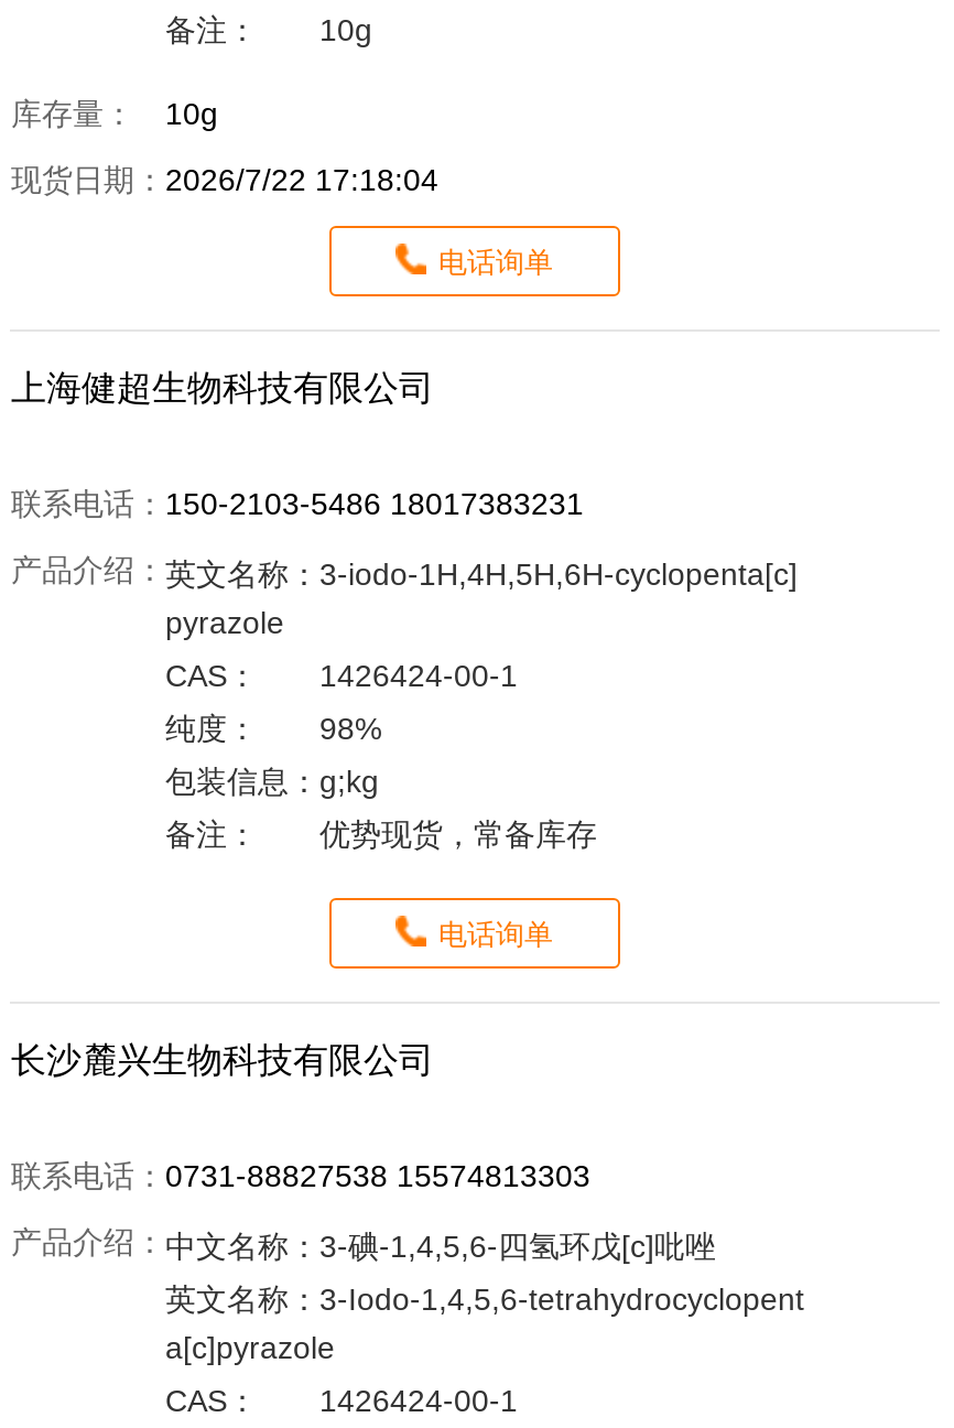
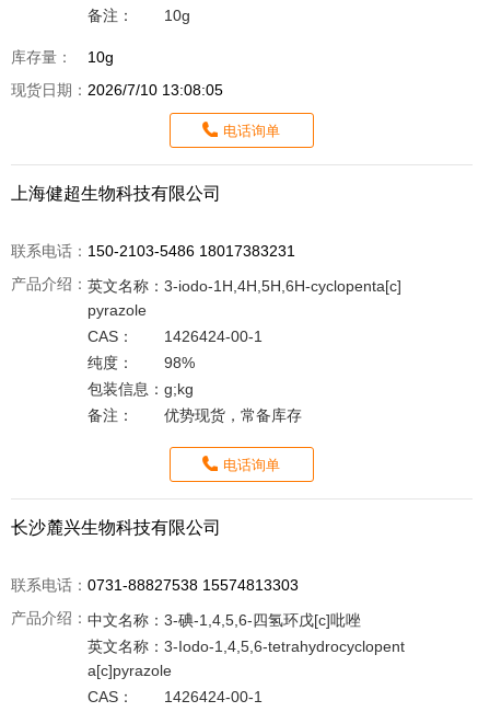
[11,162,438,197] 现货日期：2026/7/22 17:18:04 -> [11,81,224,99] 现货日期：2026/7/10 13:08:05

